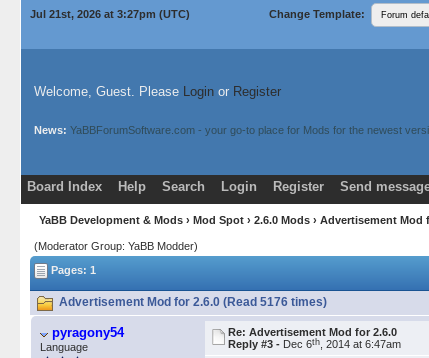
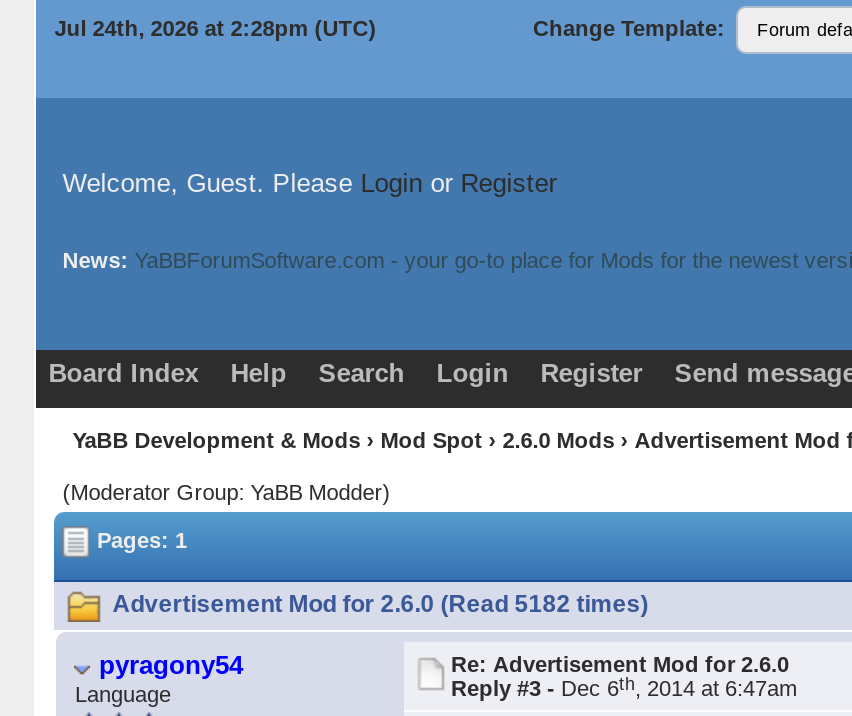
[30,8,190,20] Jul 21st, 2026 at 3:27pm (UTC) -> [54,16,376,40] Jul 24th, 2026 at 2:28pm (UTC)
[56,295,327,309] Advertisement Mod for 2.6.0 (Read 5176 times) -> [106,591,648,619] Advertisement Mod for 2.6.0 (Read 5182 times)

